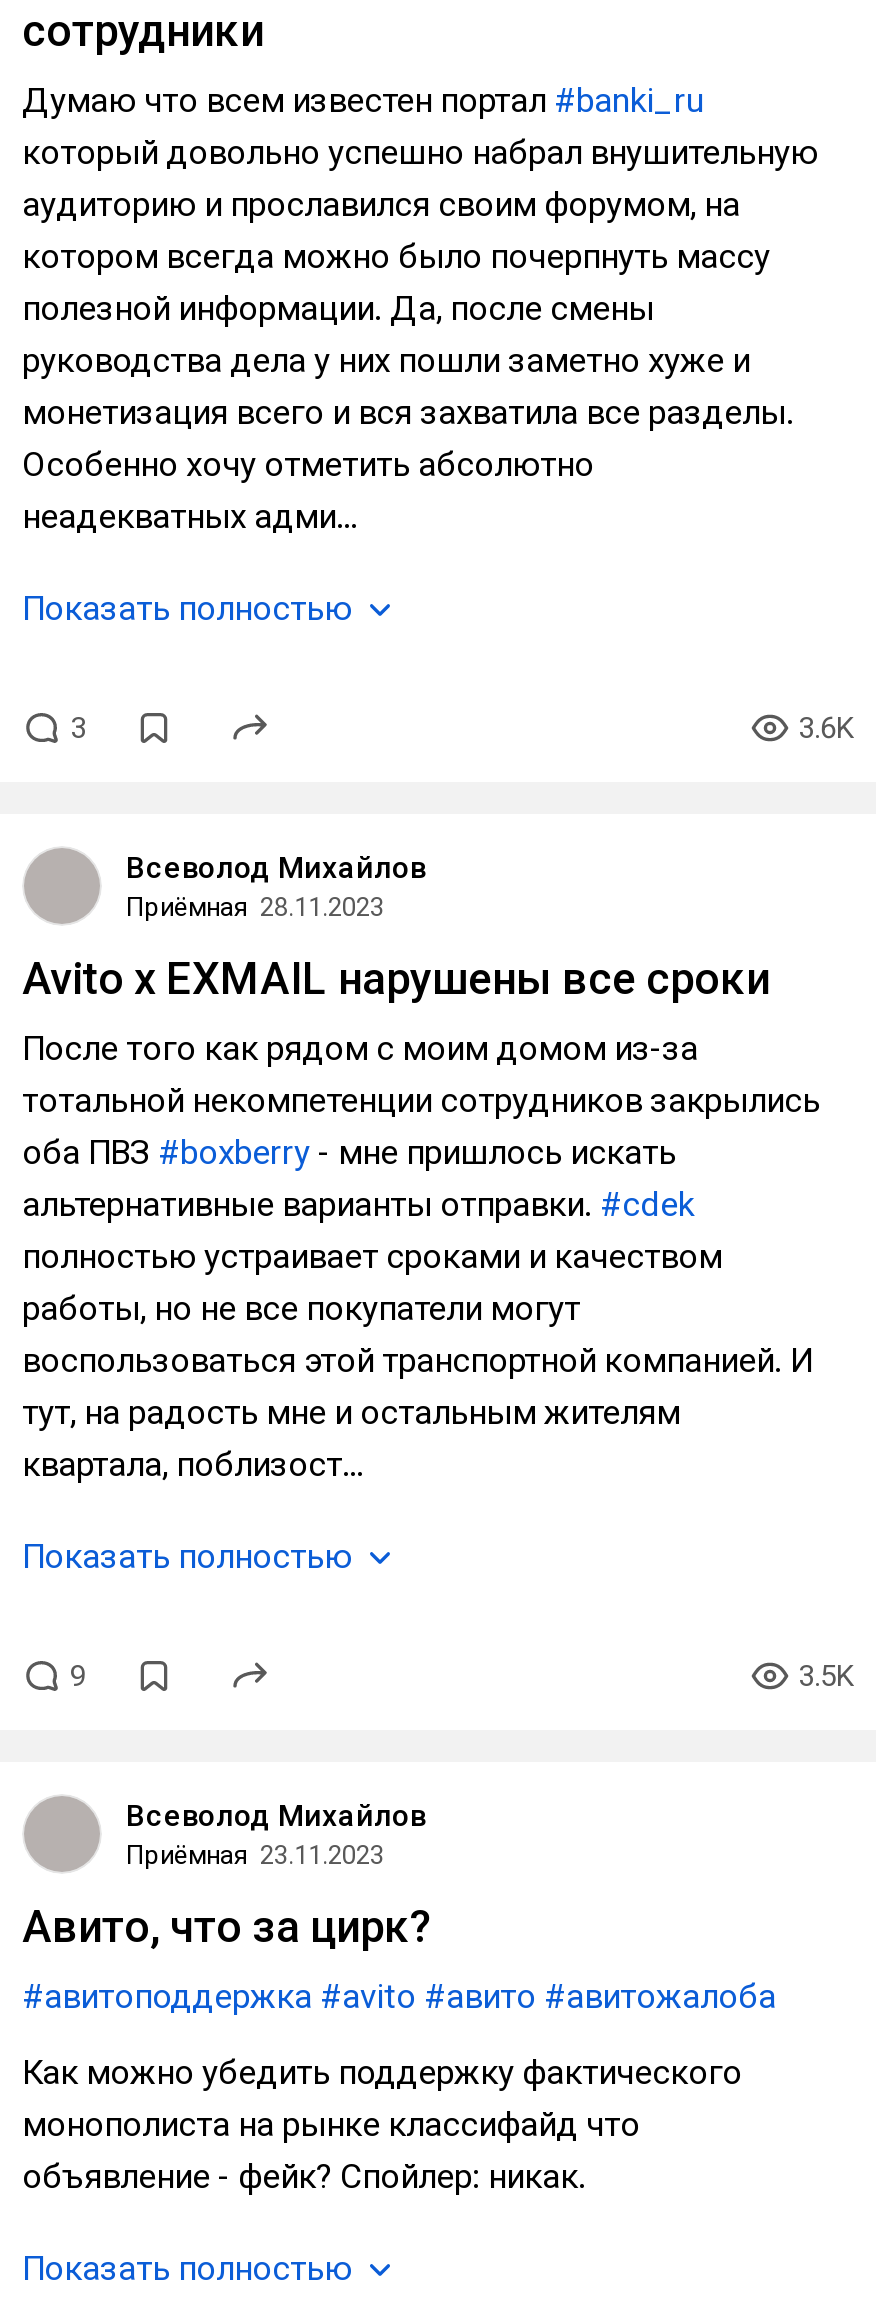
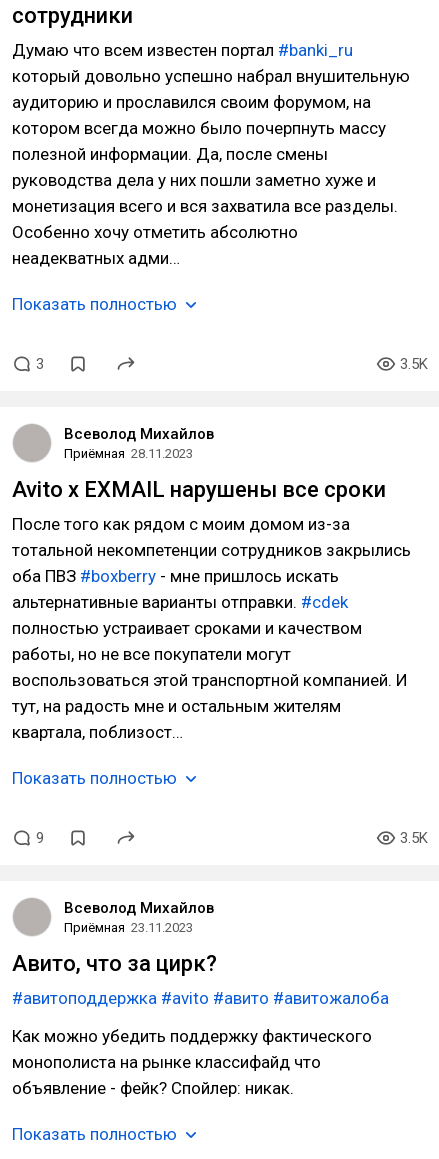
[798,710,854,746] 3.6K -> [400,355,428,373] 3.5K

